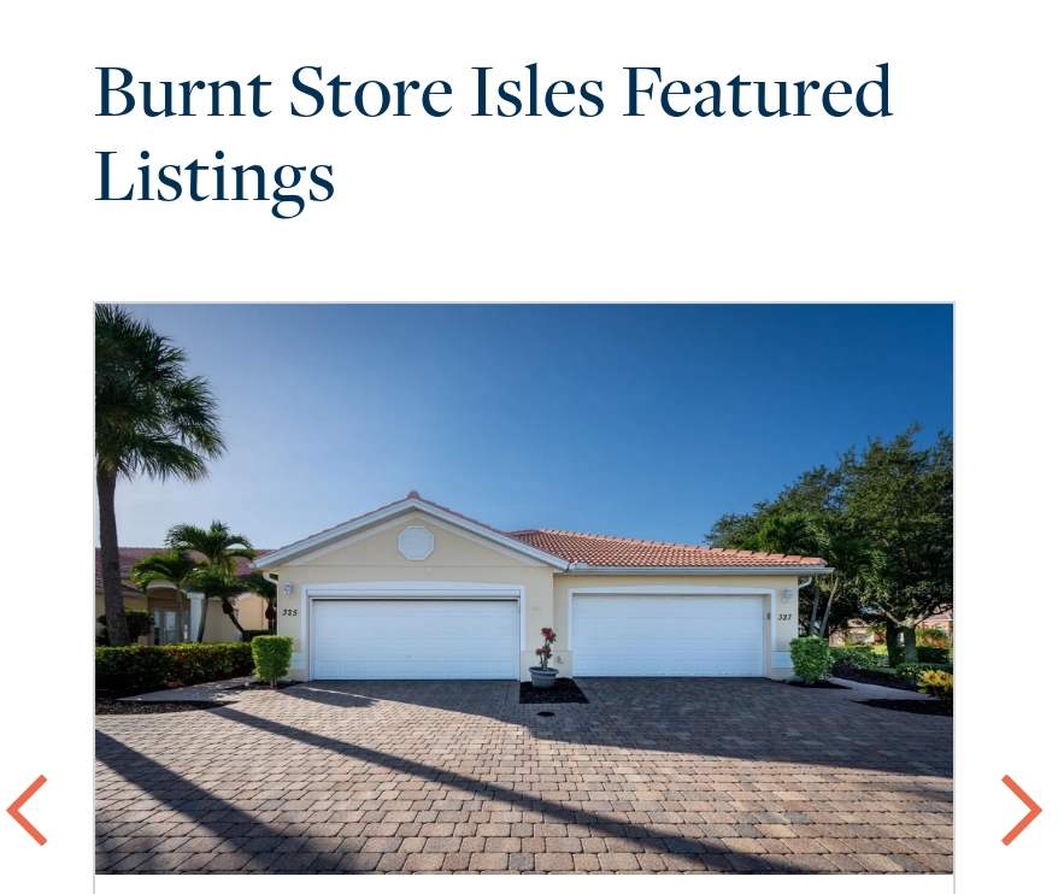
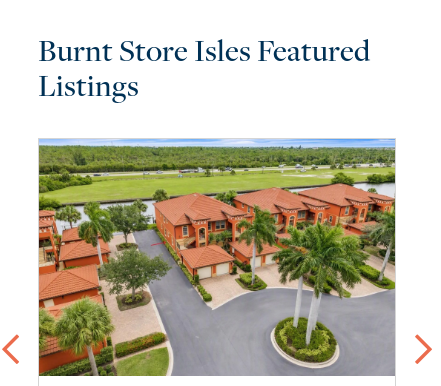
[93,301,956,877] [image] -> [38,138,396,377] [image]

